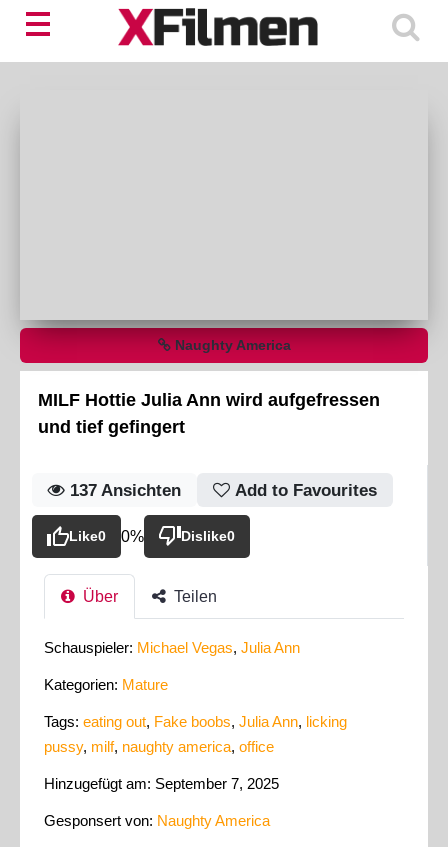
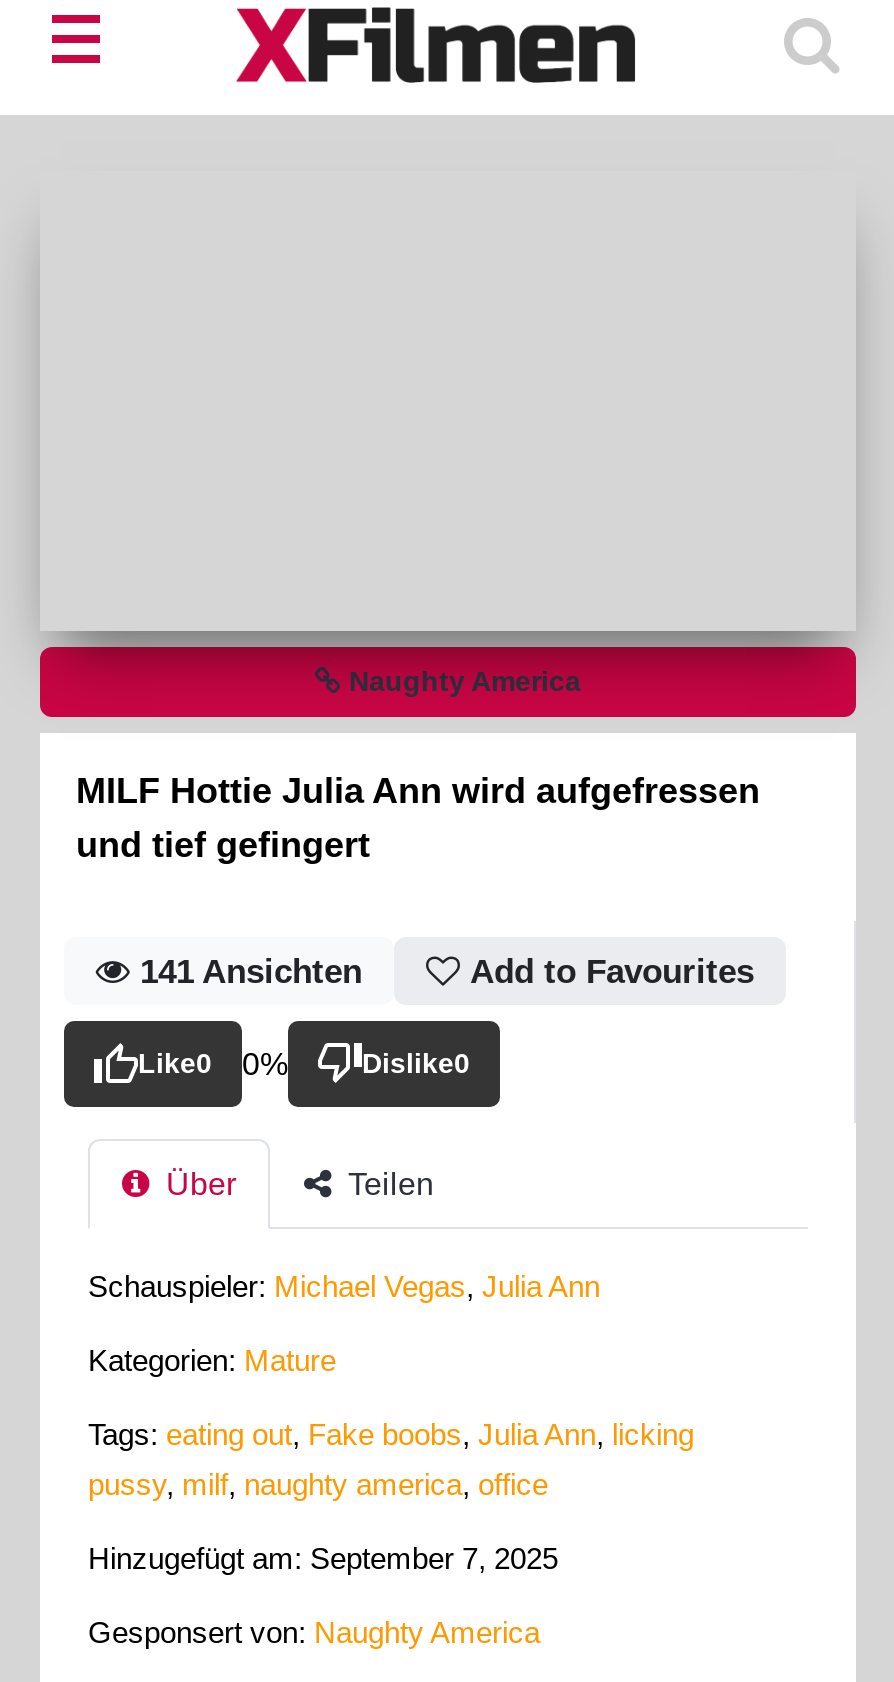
[65,480,181,499] 137 Ansichten -> [130,952,362,990] 141 Ansichten

